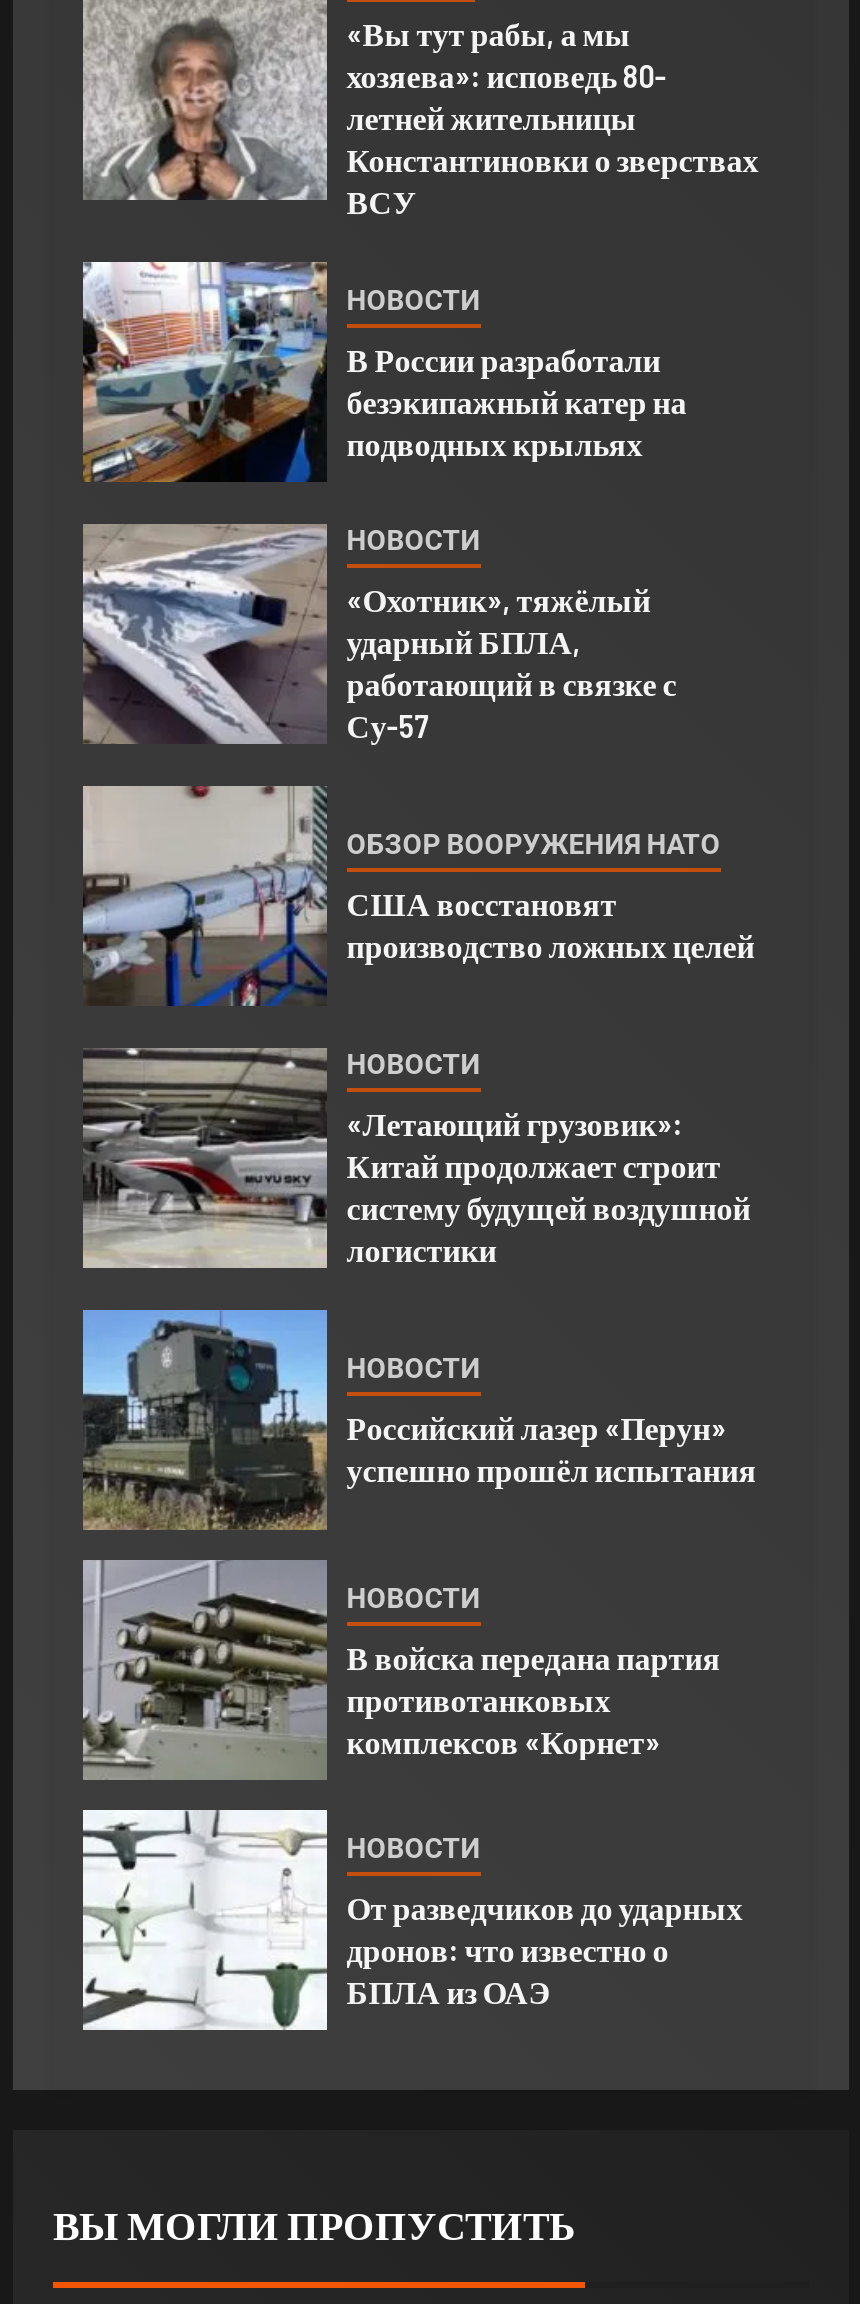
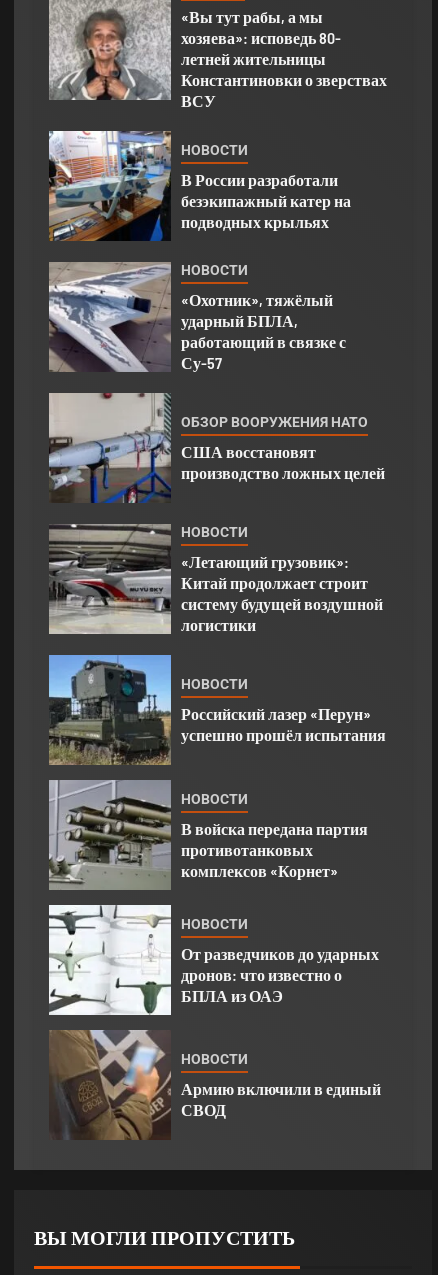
none -> [49,1030,381,1140] [image] | НОВОСТИ | Армию включили в единый | СВОД

